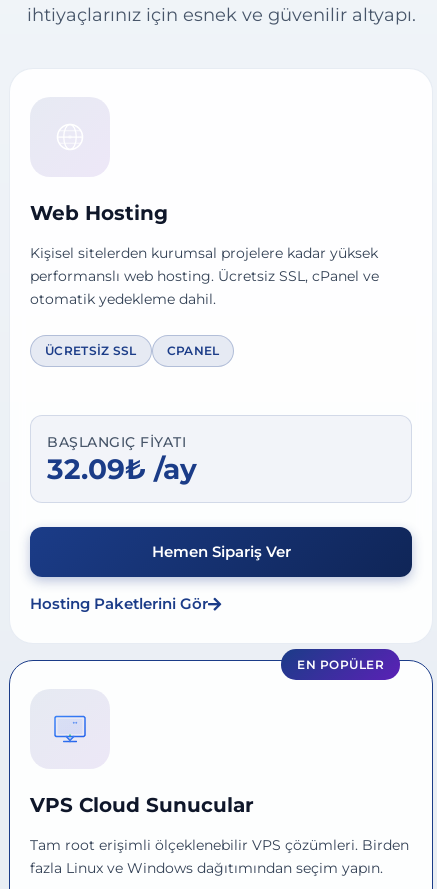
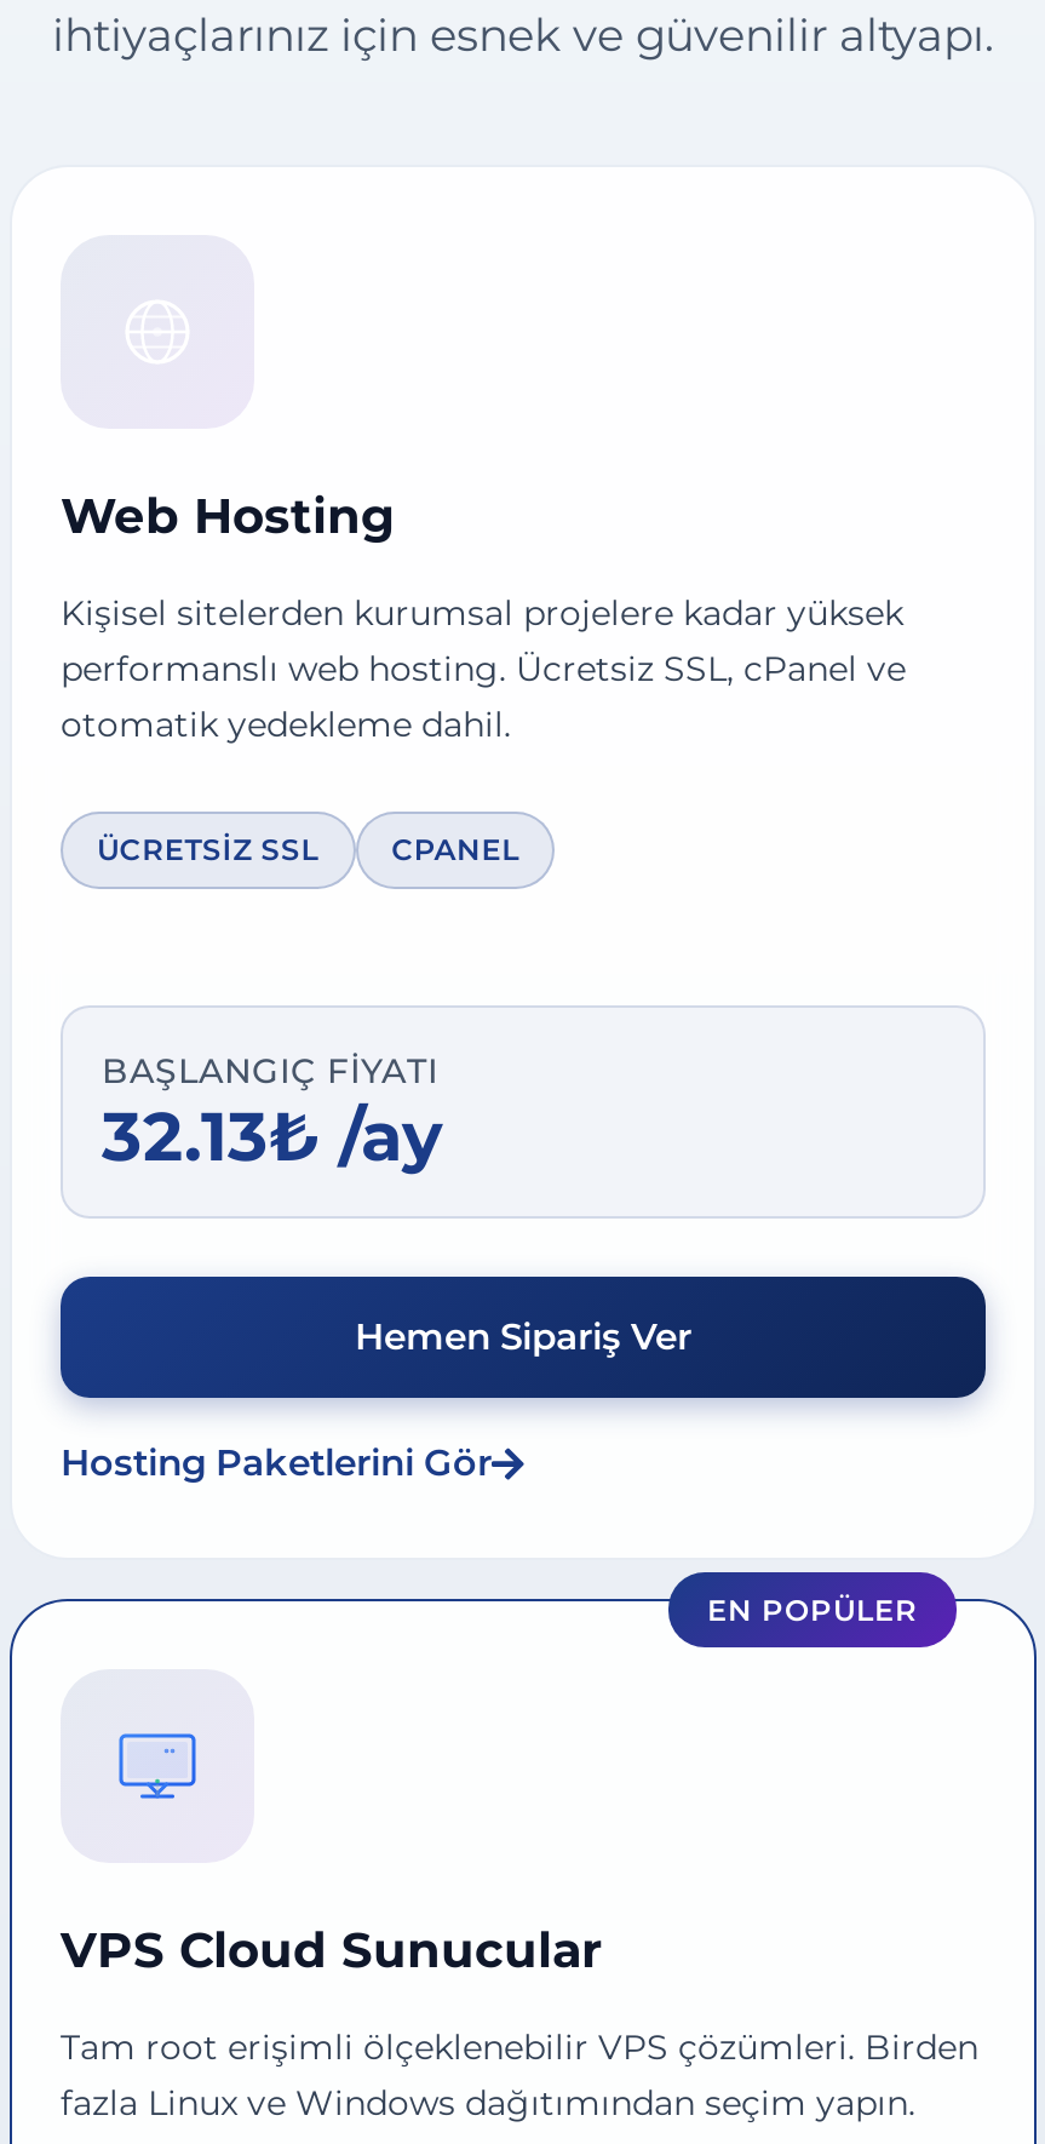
[47,452,197,486] 32.09₺ /ay -> [102,1096,443,1178] 32.13₺ /ay

